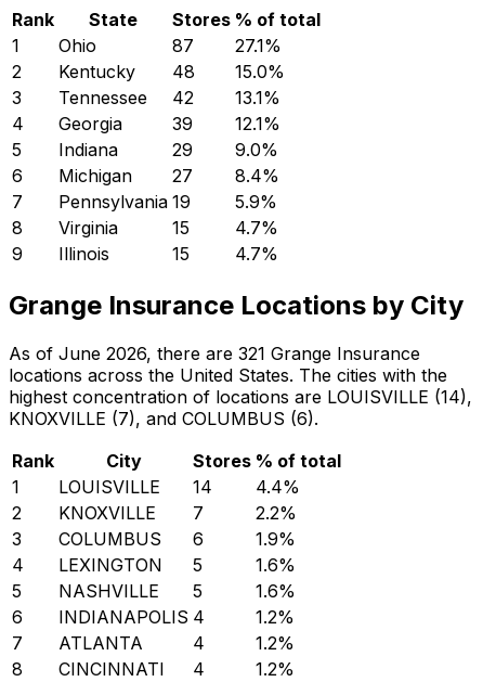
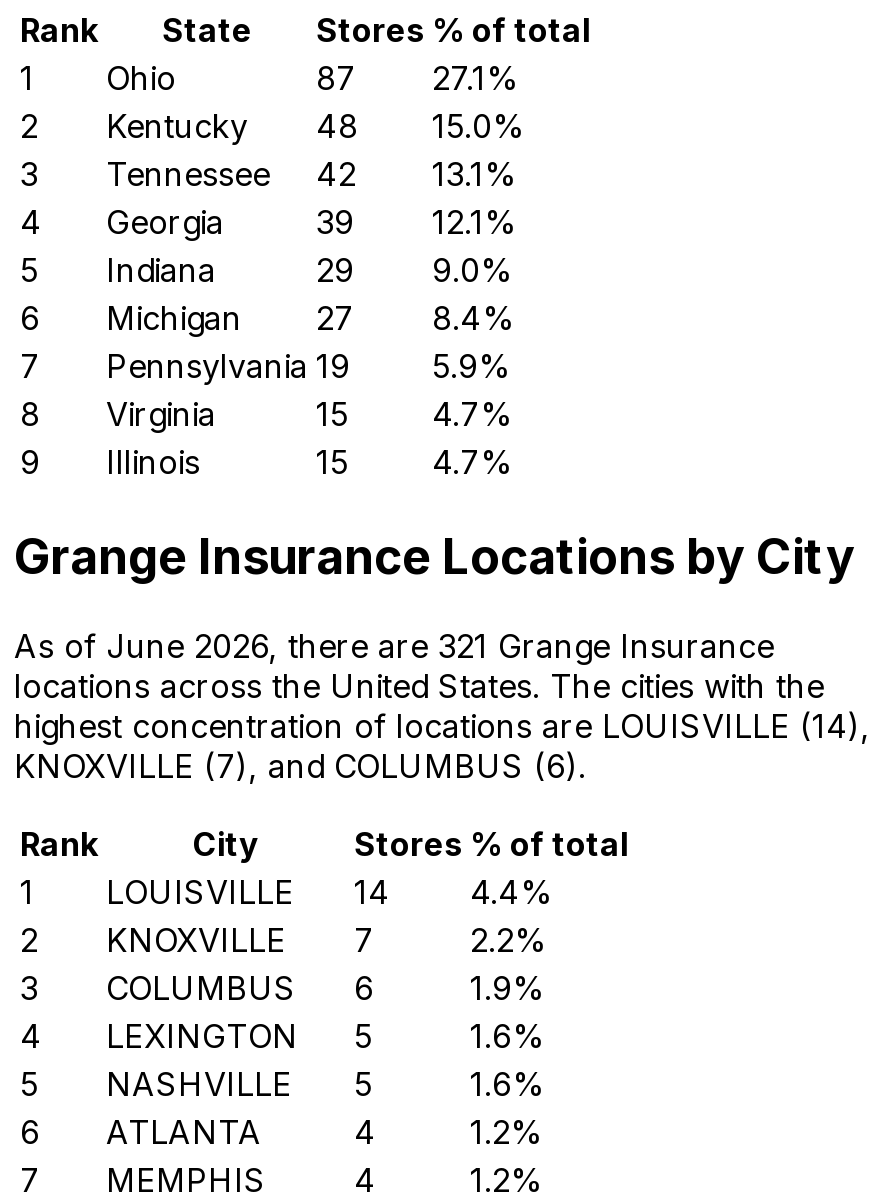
[12,606,295,654] INDIANAPOLIS 4 | 1.2% | 7 -> none
[12,658,165,680] 8 | CINCINNATI -> [20,1160,266,1200] 7 | MEMPHIS

